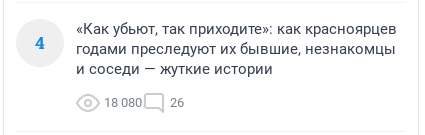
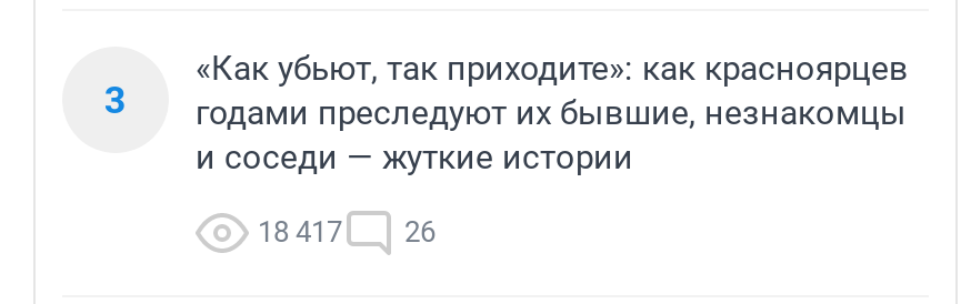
[34,31,396,58] 4 годами преследуют их бывшие, незнакомцы -> [104,73,907,132] 3 годами преследуют их бывшие, незнакомцы
[104,95,184,110] 18 080 26 -> [258,215,436,248] 18 417 26

